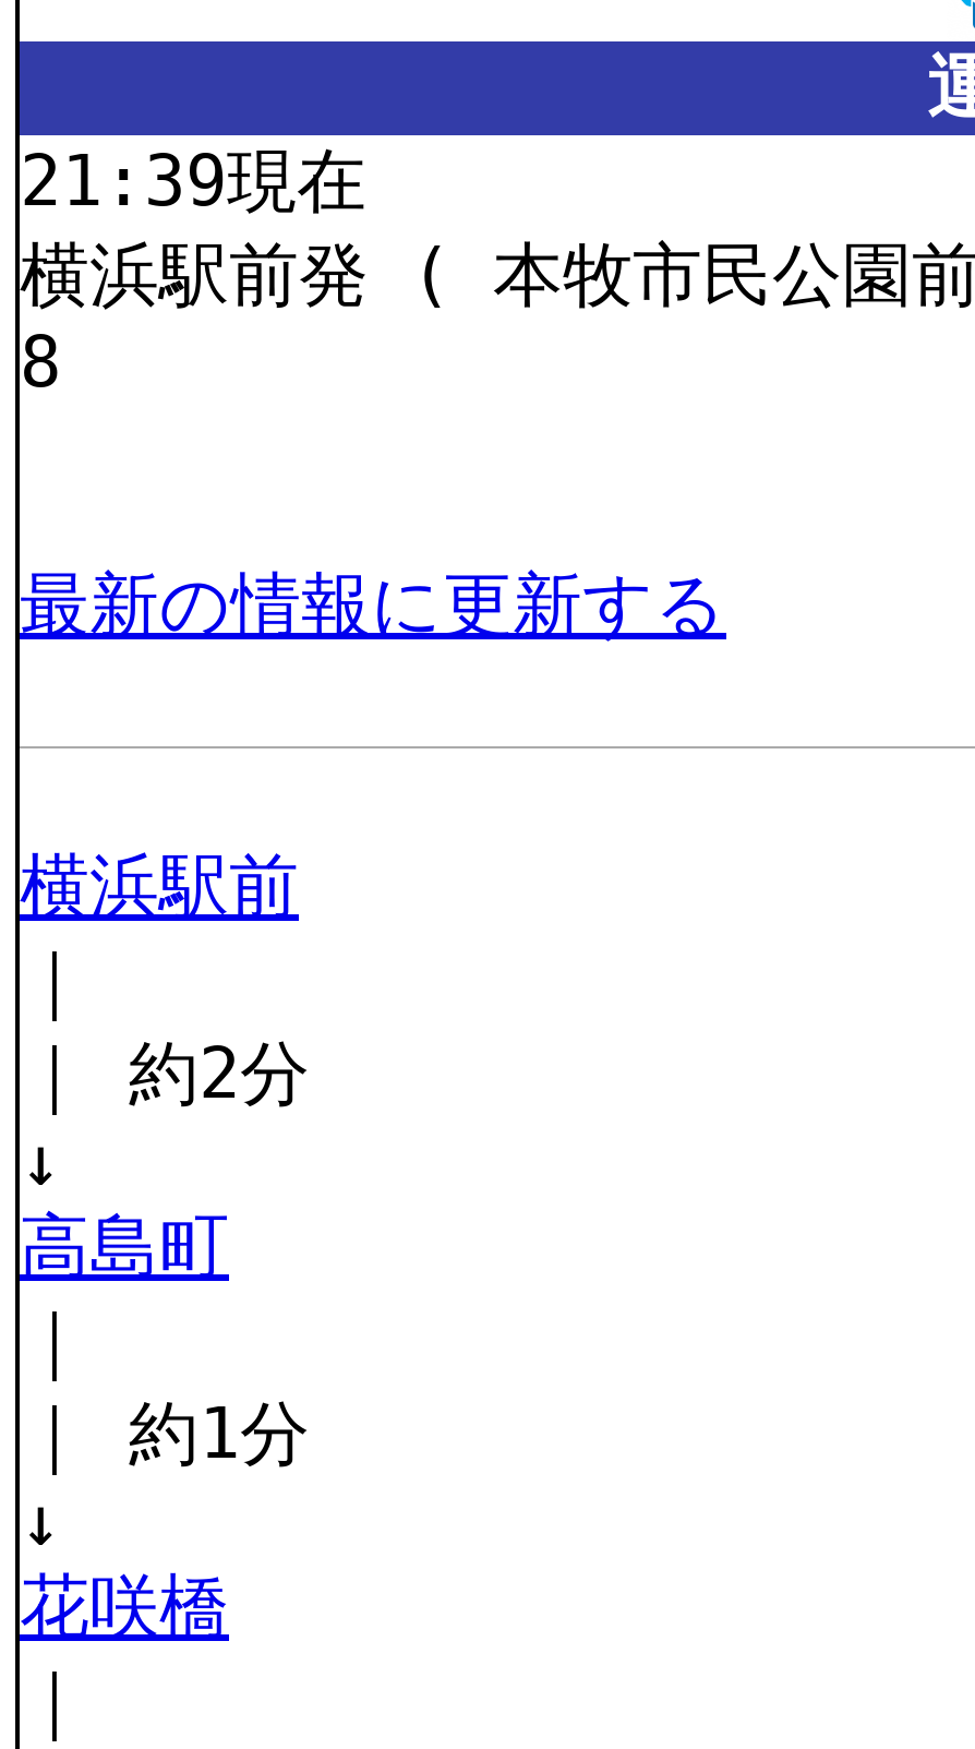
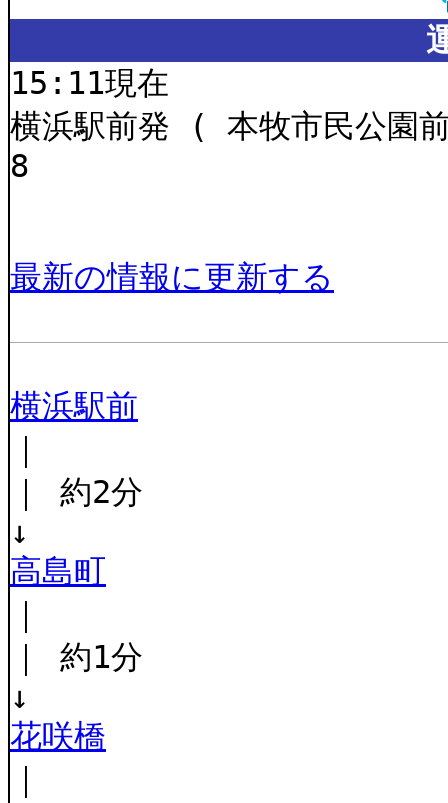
[20,142,366,220] 21:39現在 -> [10,65,169,101] 15:11現在

